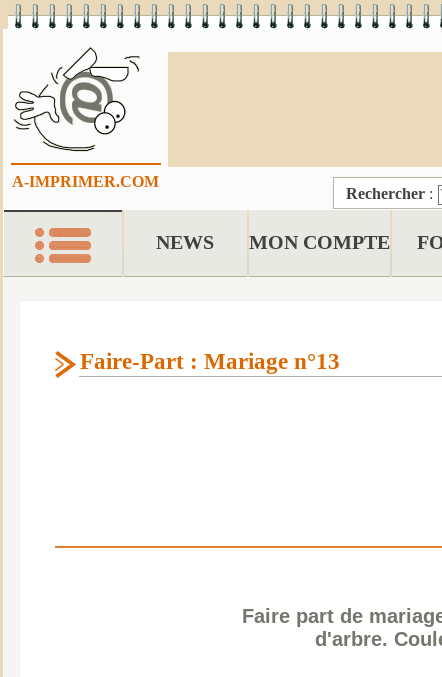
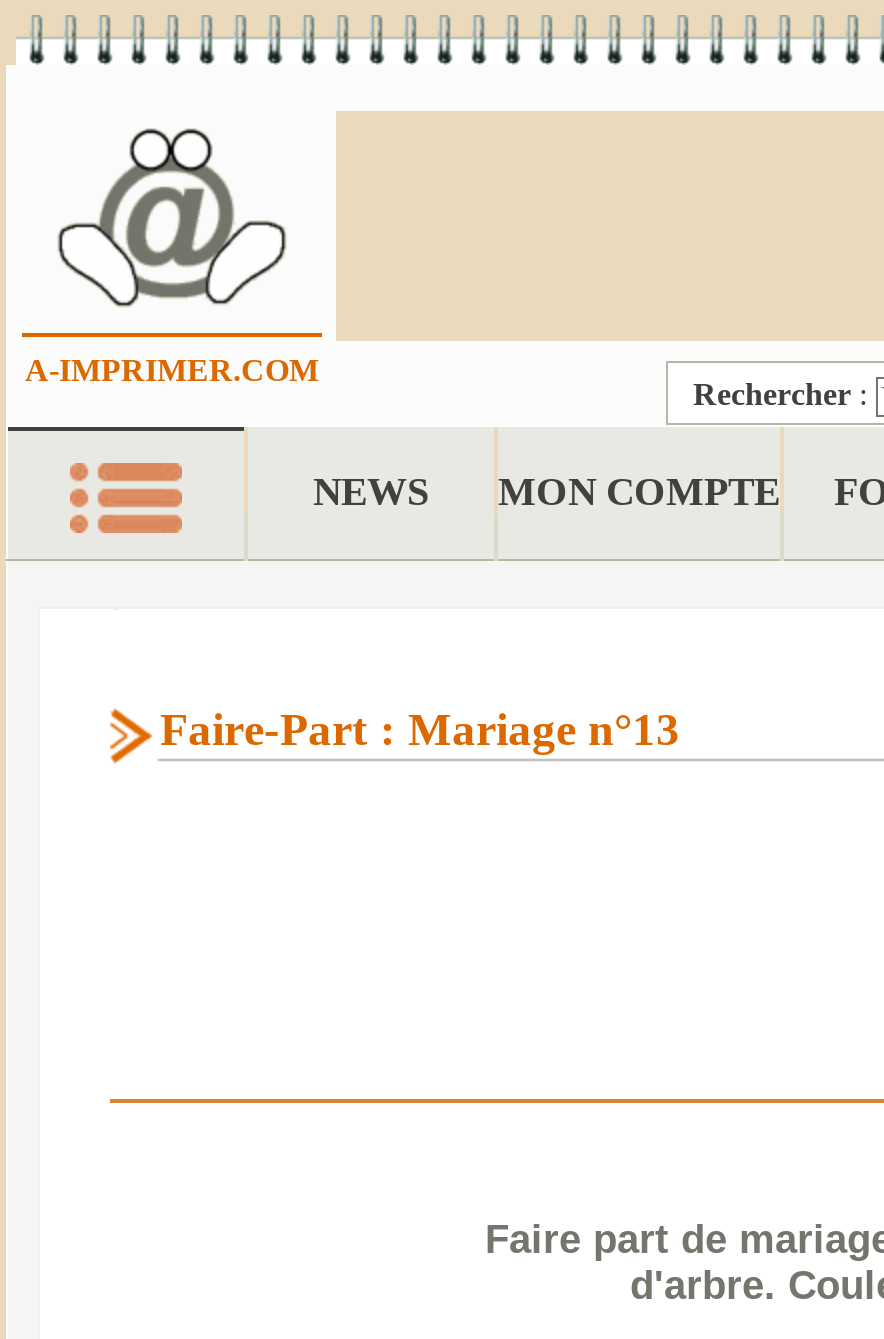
[13,46,143,153] [image] -> [28,101,288,311] [image]

